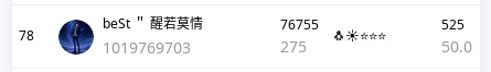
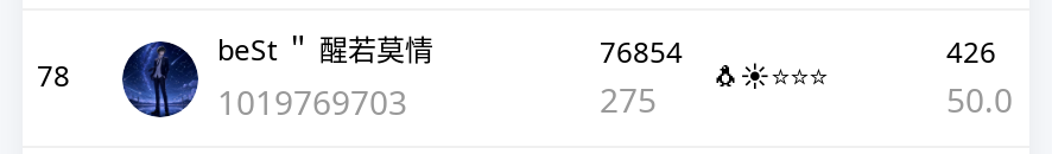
[280,15,319,34] 76755 -> [600,32,683,72] 76854
[441,15,465,34] 525 -> [946,32,996,72] 426

